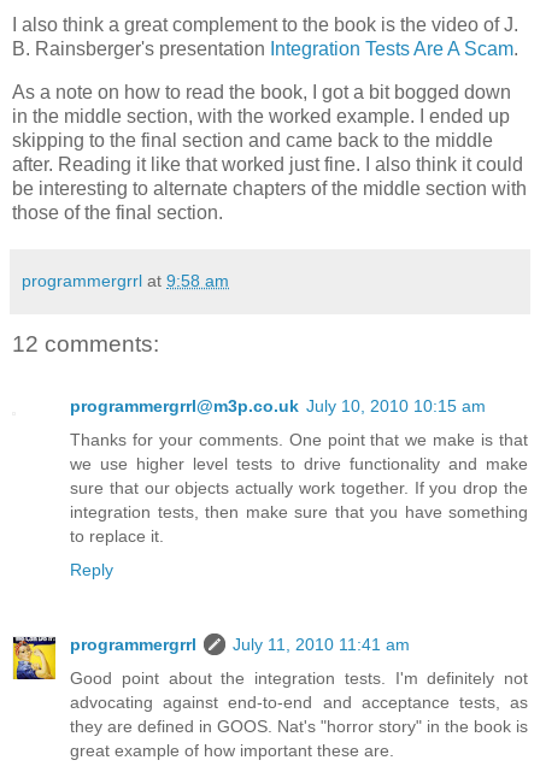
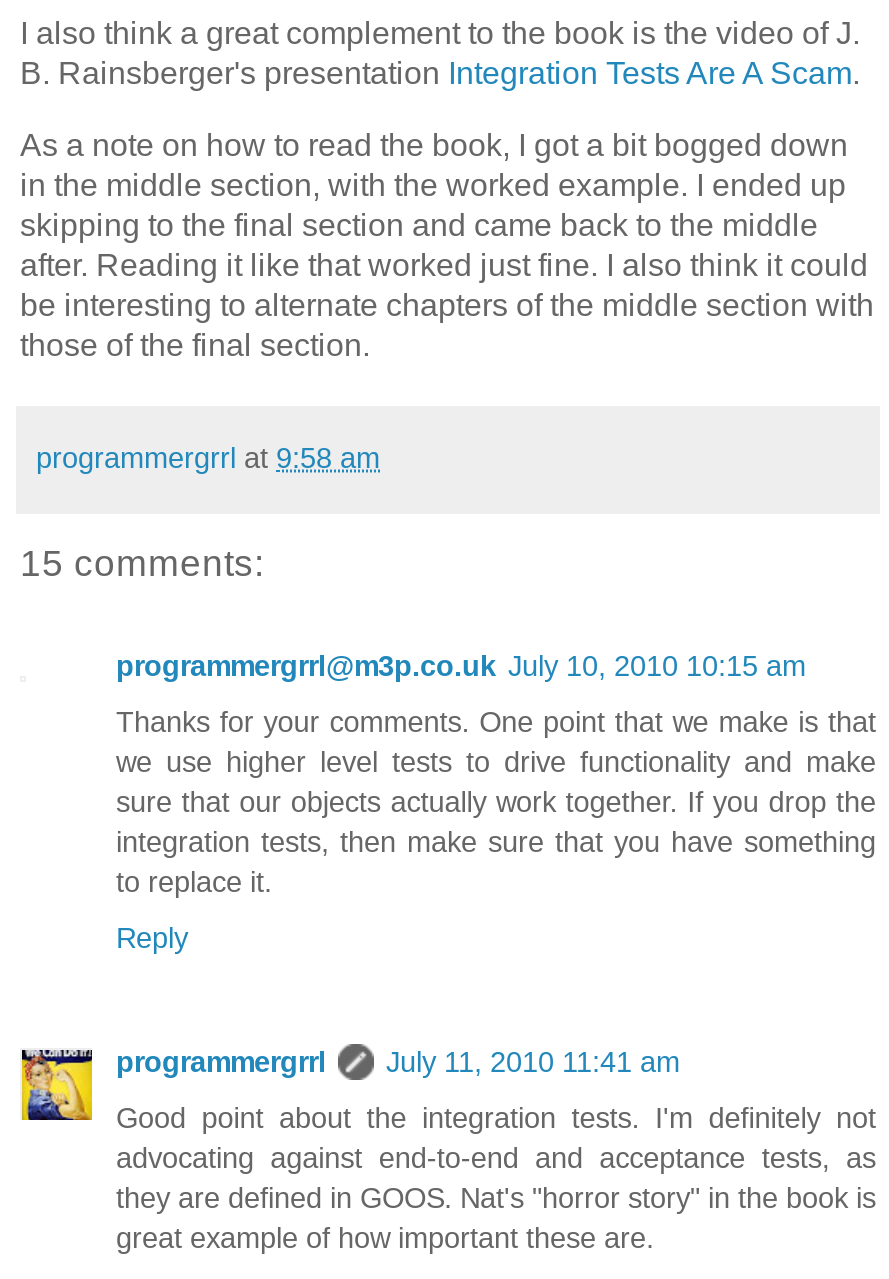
[12,331,159,356] 12 comments: -> [20,542,264,584] 15 comments:

